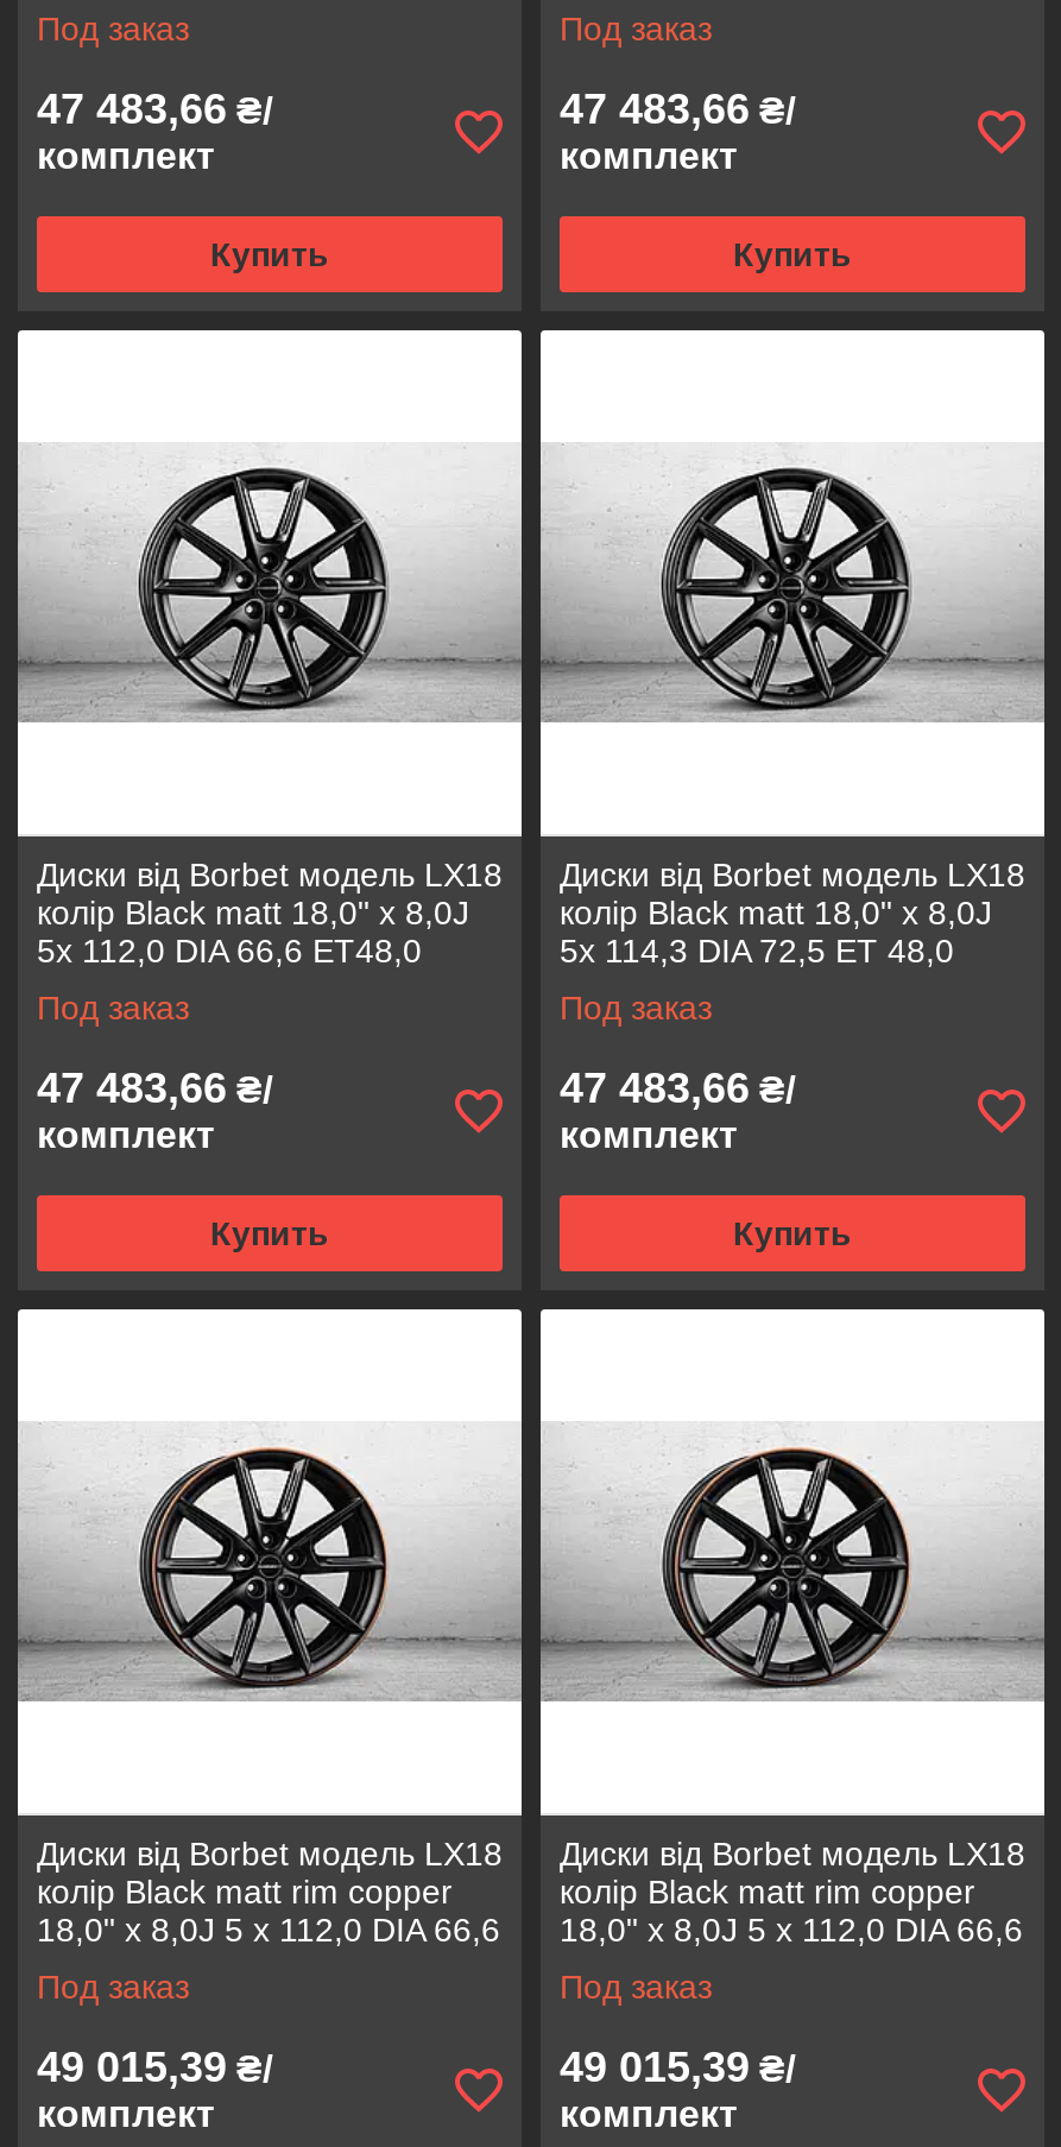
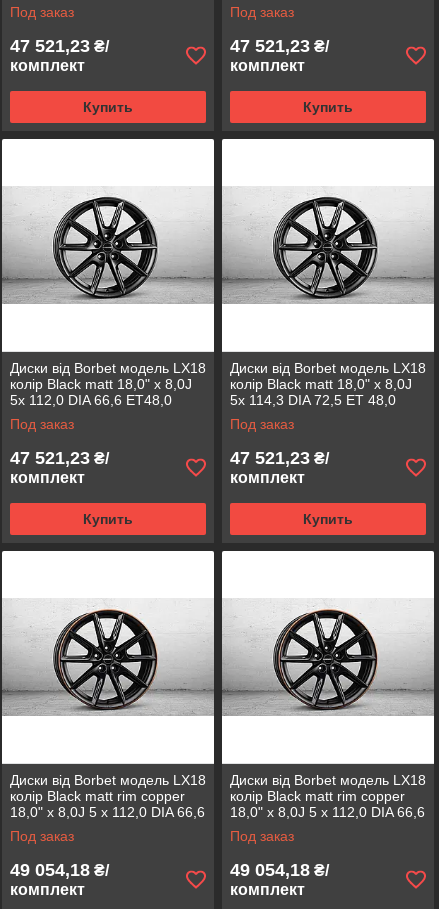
[37,86,272,133] 47 483,66 ₴/ -> [10,36,109,56] 47 521,23 ₴/
[560,86,795,133] 47 483,66 ₴/ -> [230,36,329,56] 47 521,23 ₴/
[37,1065,272,1112] 47 483,66 ₴/ -> [10,448,109,468] 47 521,23 ₴/
[560,1065,795,1112] 47 483,66 ₴/ -> [230,448,329,468] 47 521,23 ₴/
[37,2044,272,2091] 49 015,39 ₴/ -> [10,860,109,880] 49 054,18 ₴/
[560,2044,795,2091] 49 015,39 ₴/ -> [230,860,329,880] 49 054,18 ₴/

